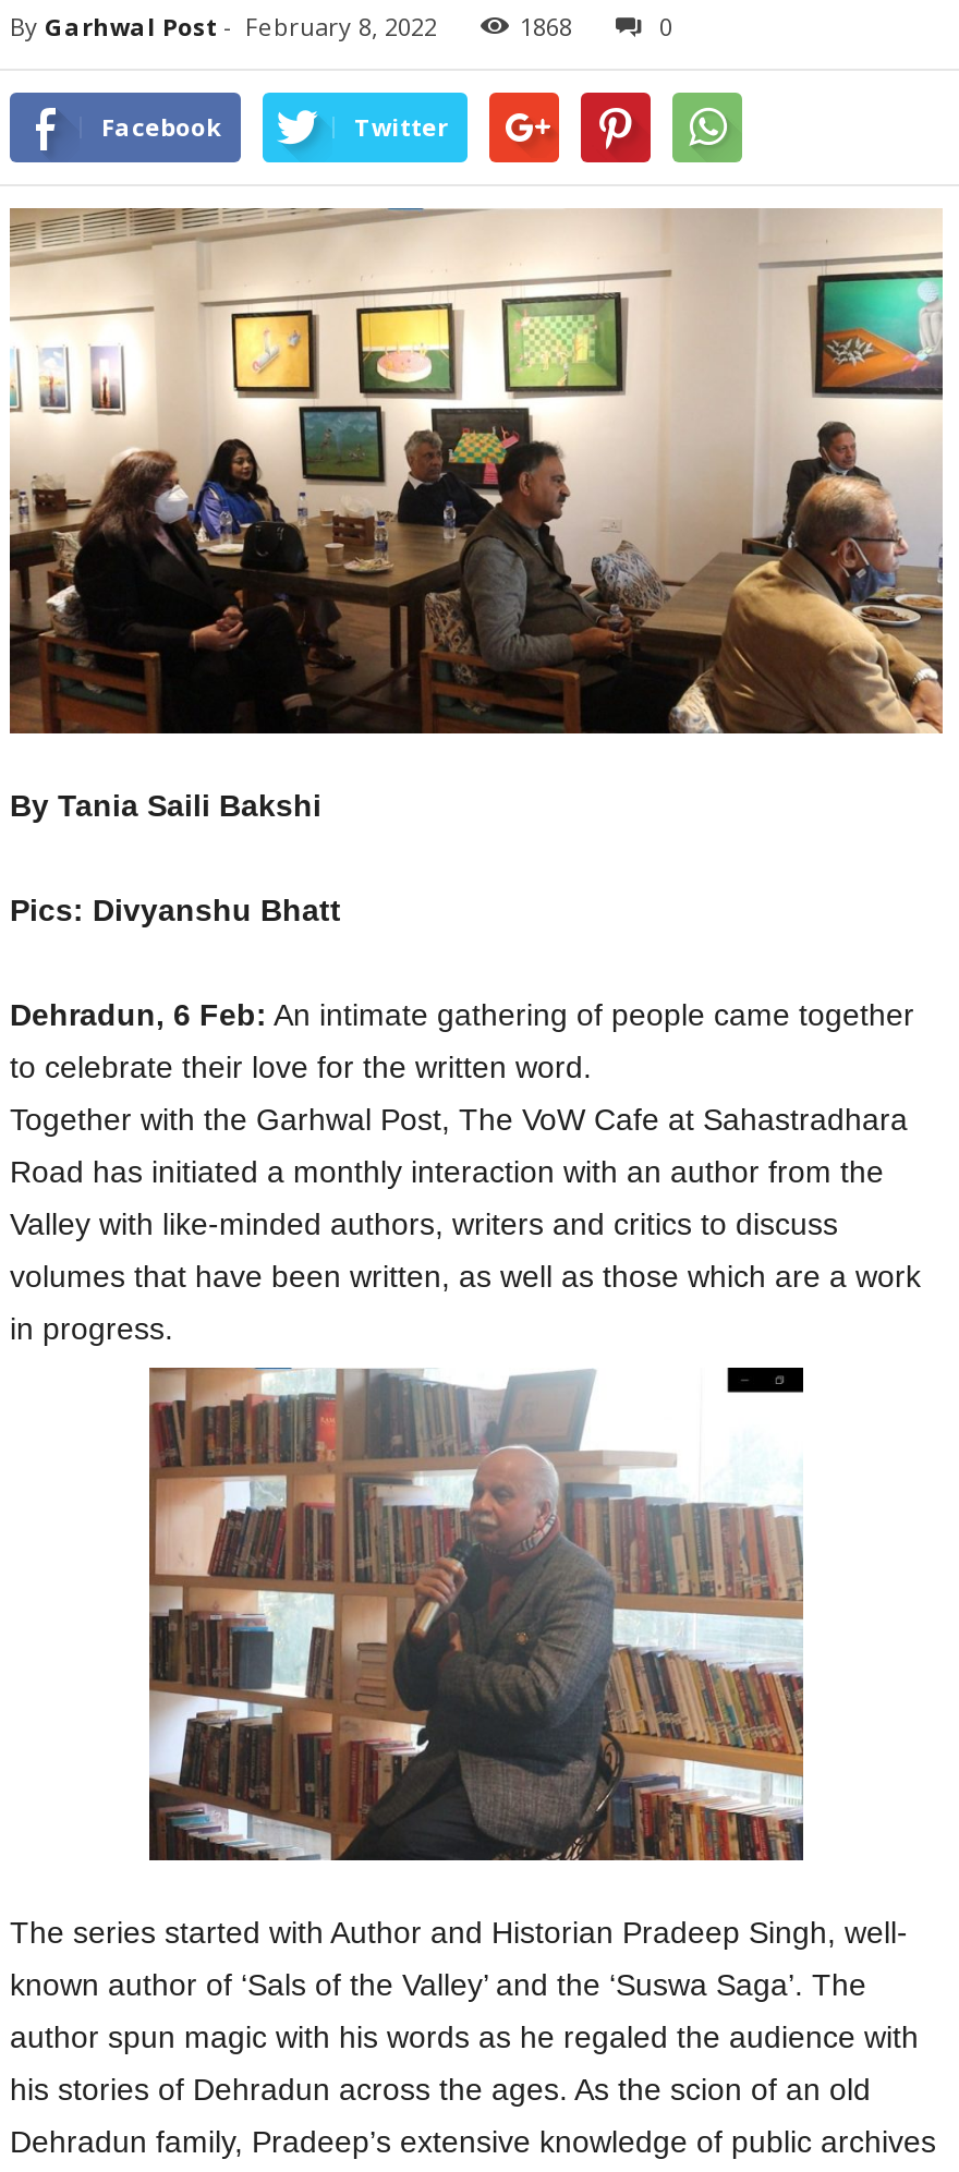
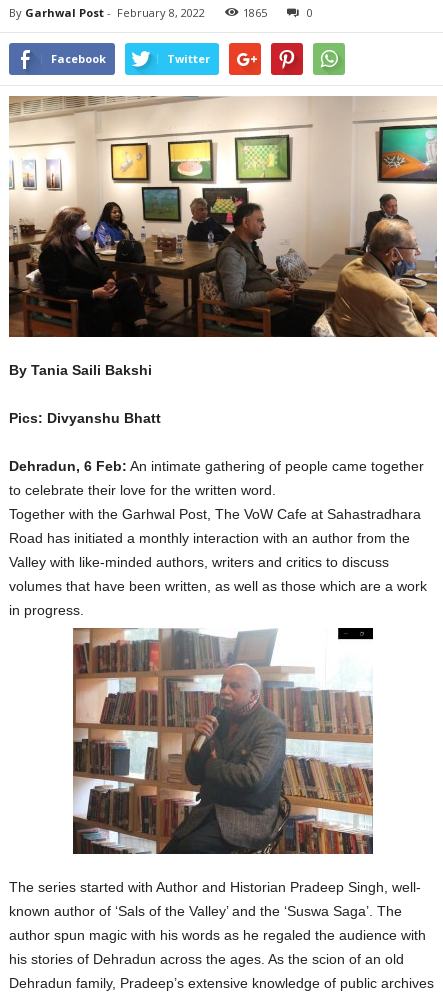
[520,10,572,43] 1868 -> [243,5,267,20] 1865

